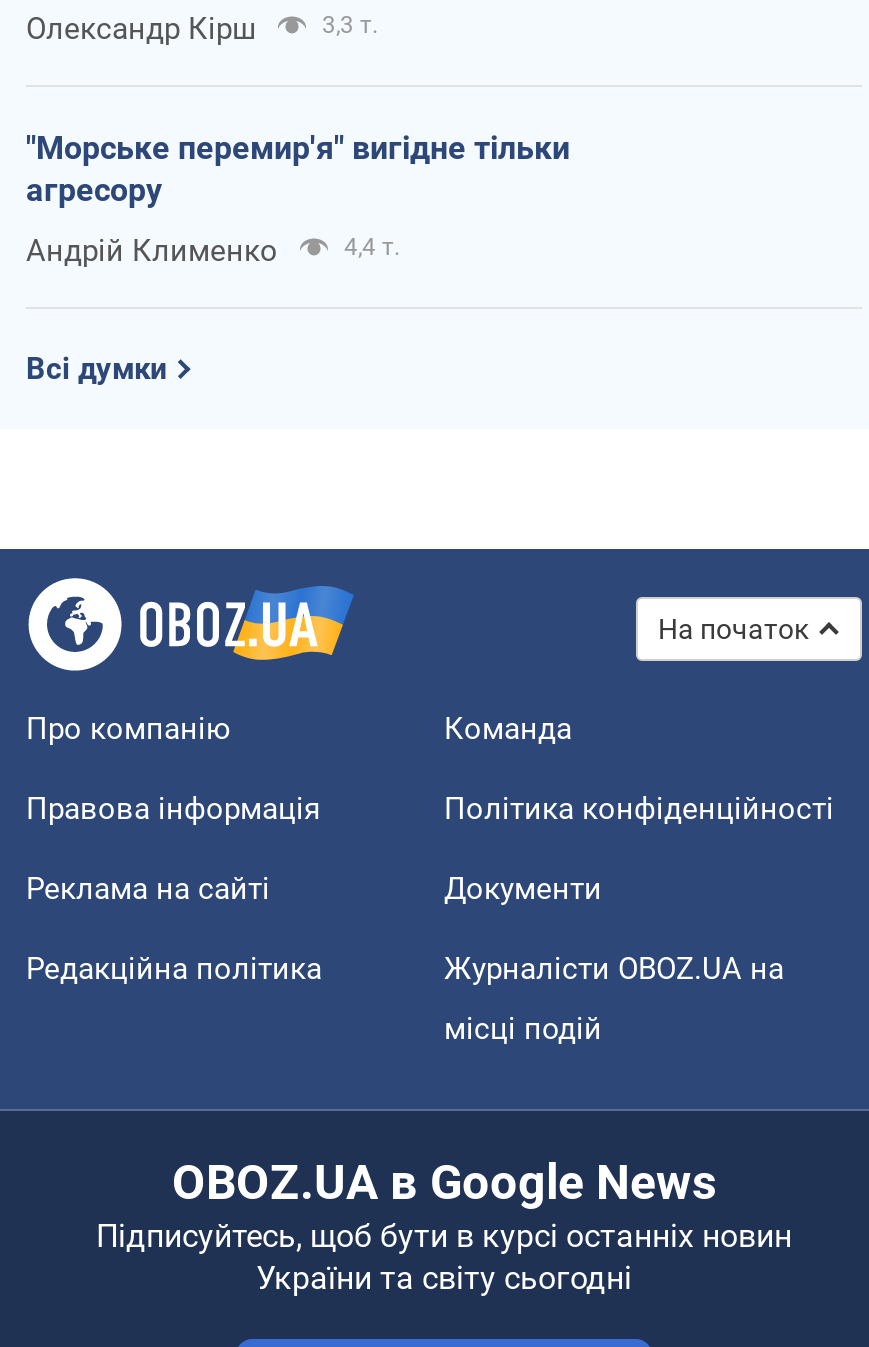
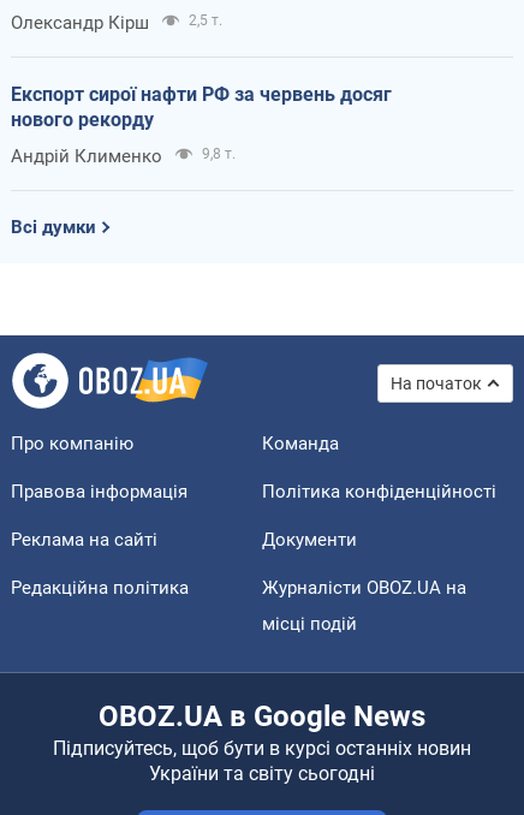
[322,10,378,38] 3,3 т. -> [189,12,222,28] 2,5 т.
[26,128,570,208] "Морське перемир'я" вигідне тільки | агресору -> [11,83,392,131] Експорт сирої нафти РФ за червень досяг | нового рекорду
[344,232,400,260] 4,4 т. -> [202,145,236,162] 9,8 т.

